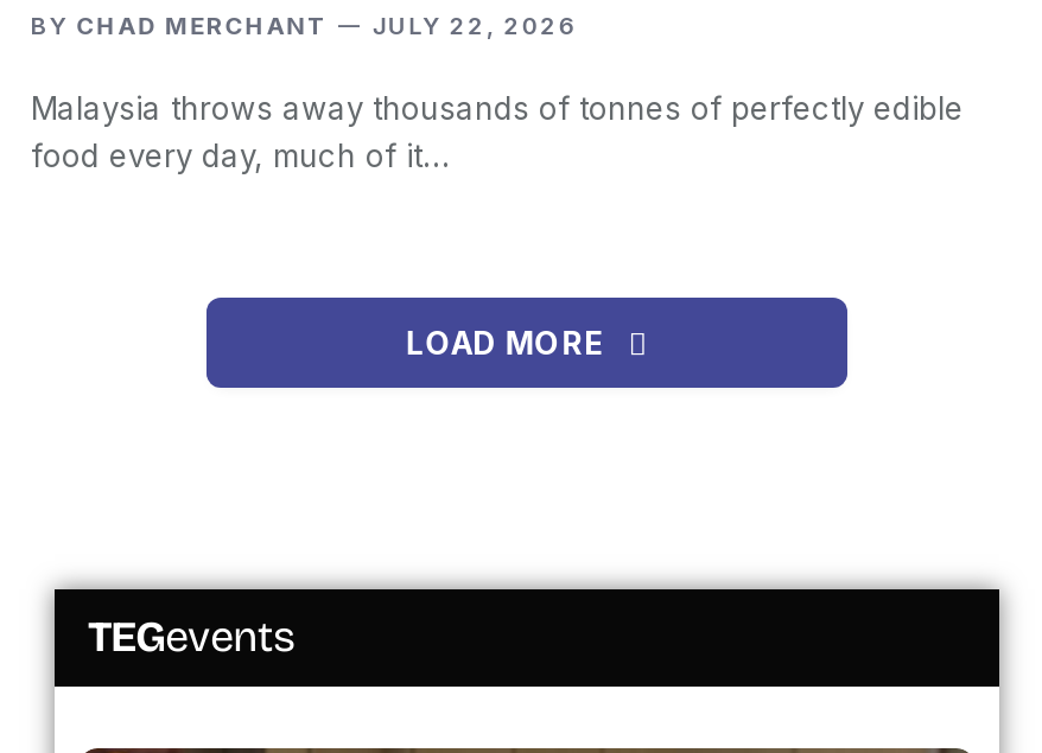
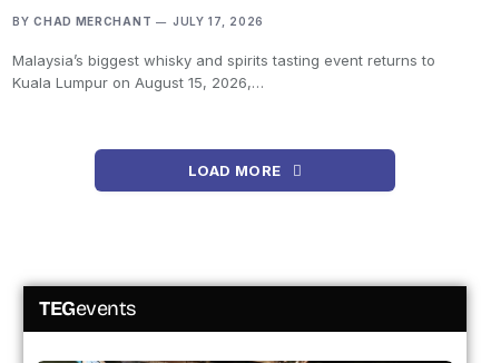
[31,11,577,40] BY CHAD MERCHANT JULY 22, 2026 -> [12,15,264,28] BY CHAD MERCHANT JULY 17, 2026
[31,89,964,175] Malaysia throws away thousands of tonnes of perfectly edible | food every day, much of it… -> [12,51,435,92] Malaysia’s biggest whisky and spirits tasting event returns to | Kuala Lumpur on August 15, 2026,…

